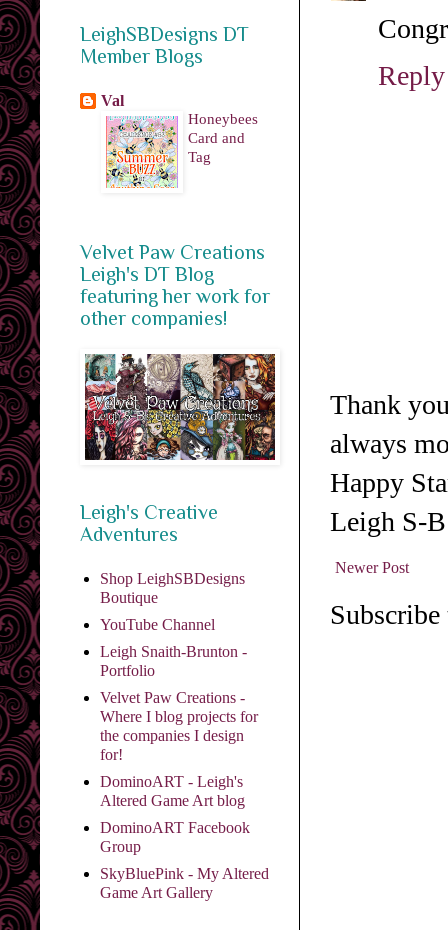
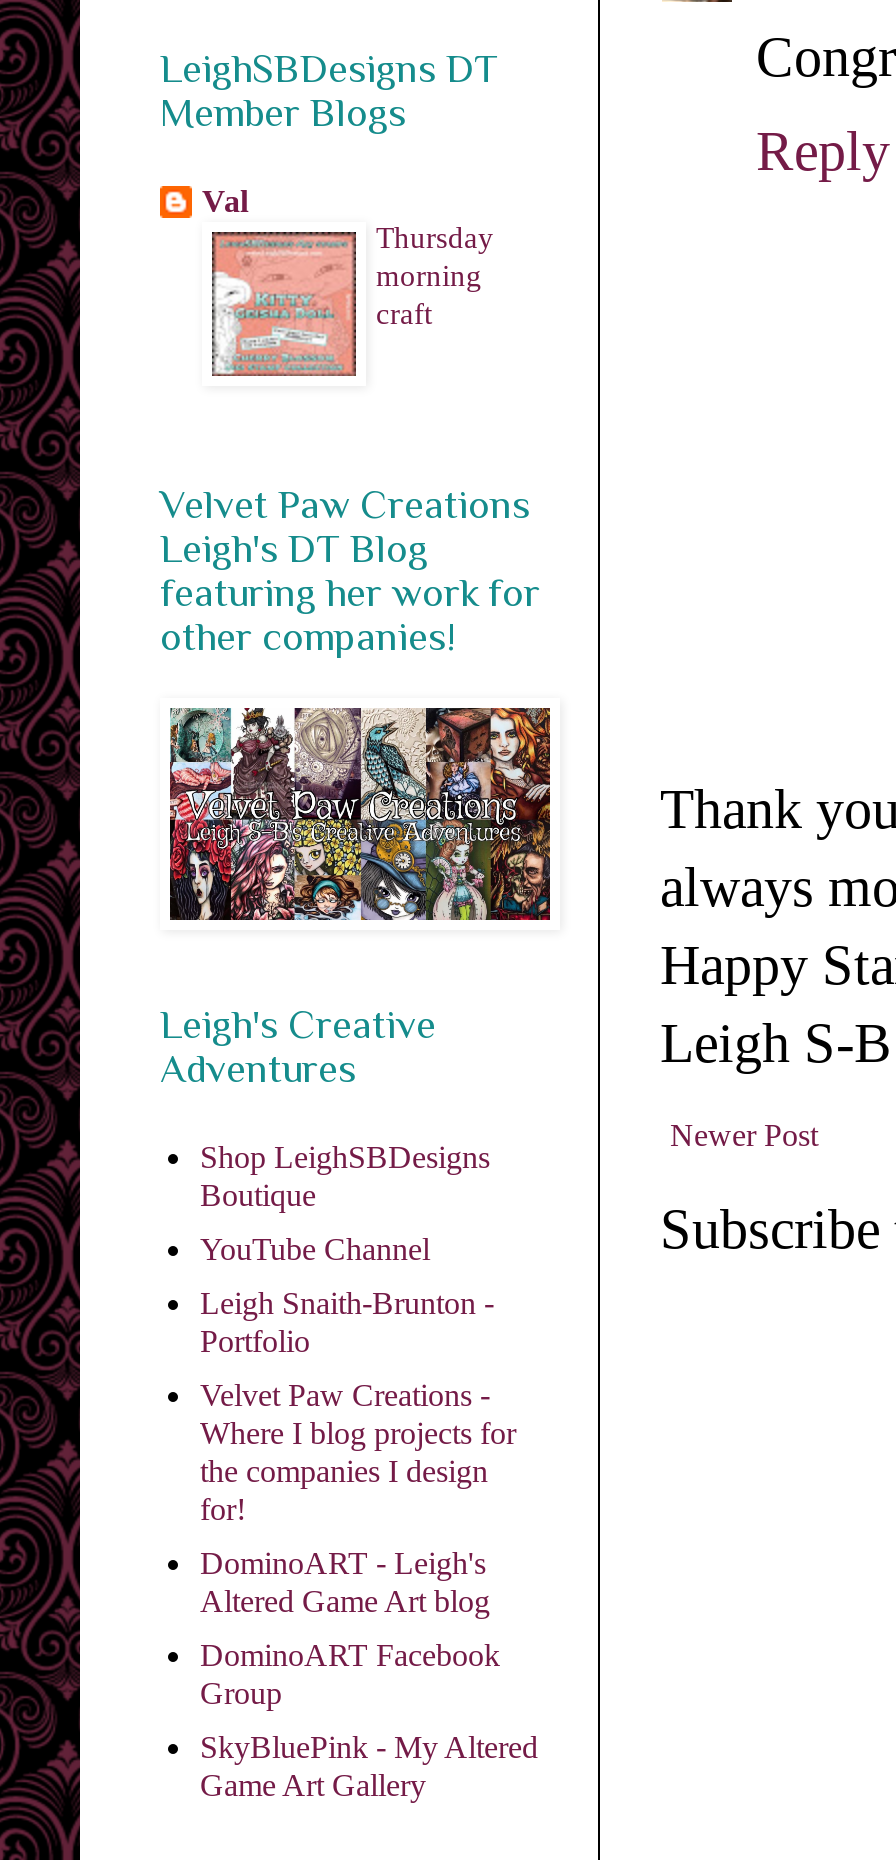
[105,110,258,188] [image] | Honeybees | Card and | Tag -> [210,219,494,376] [image] | Thursday | morning | craft

